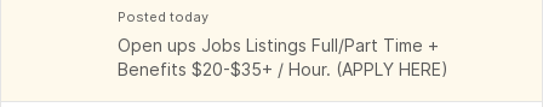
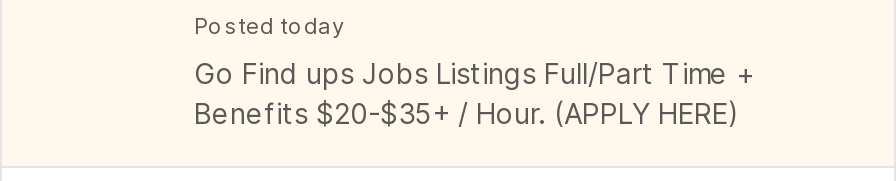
[118,35,439,55] Open ups Jobs Listings Full/Part Time + -> [194,56,754,90] Go Find ups Jobs Listings Full/Part Time +

